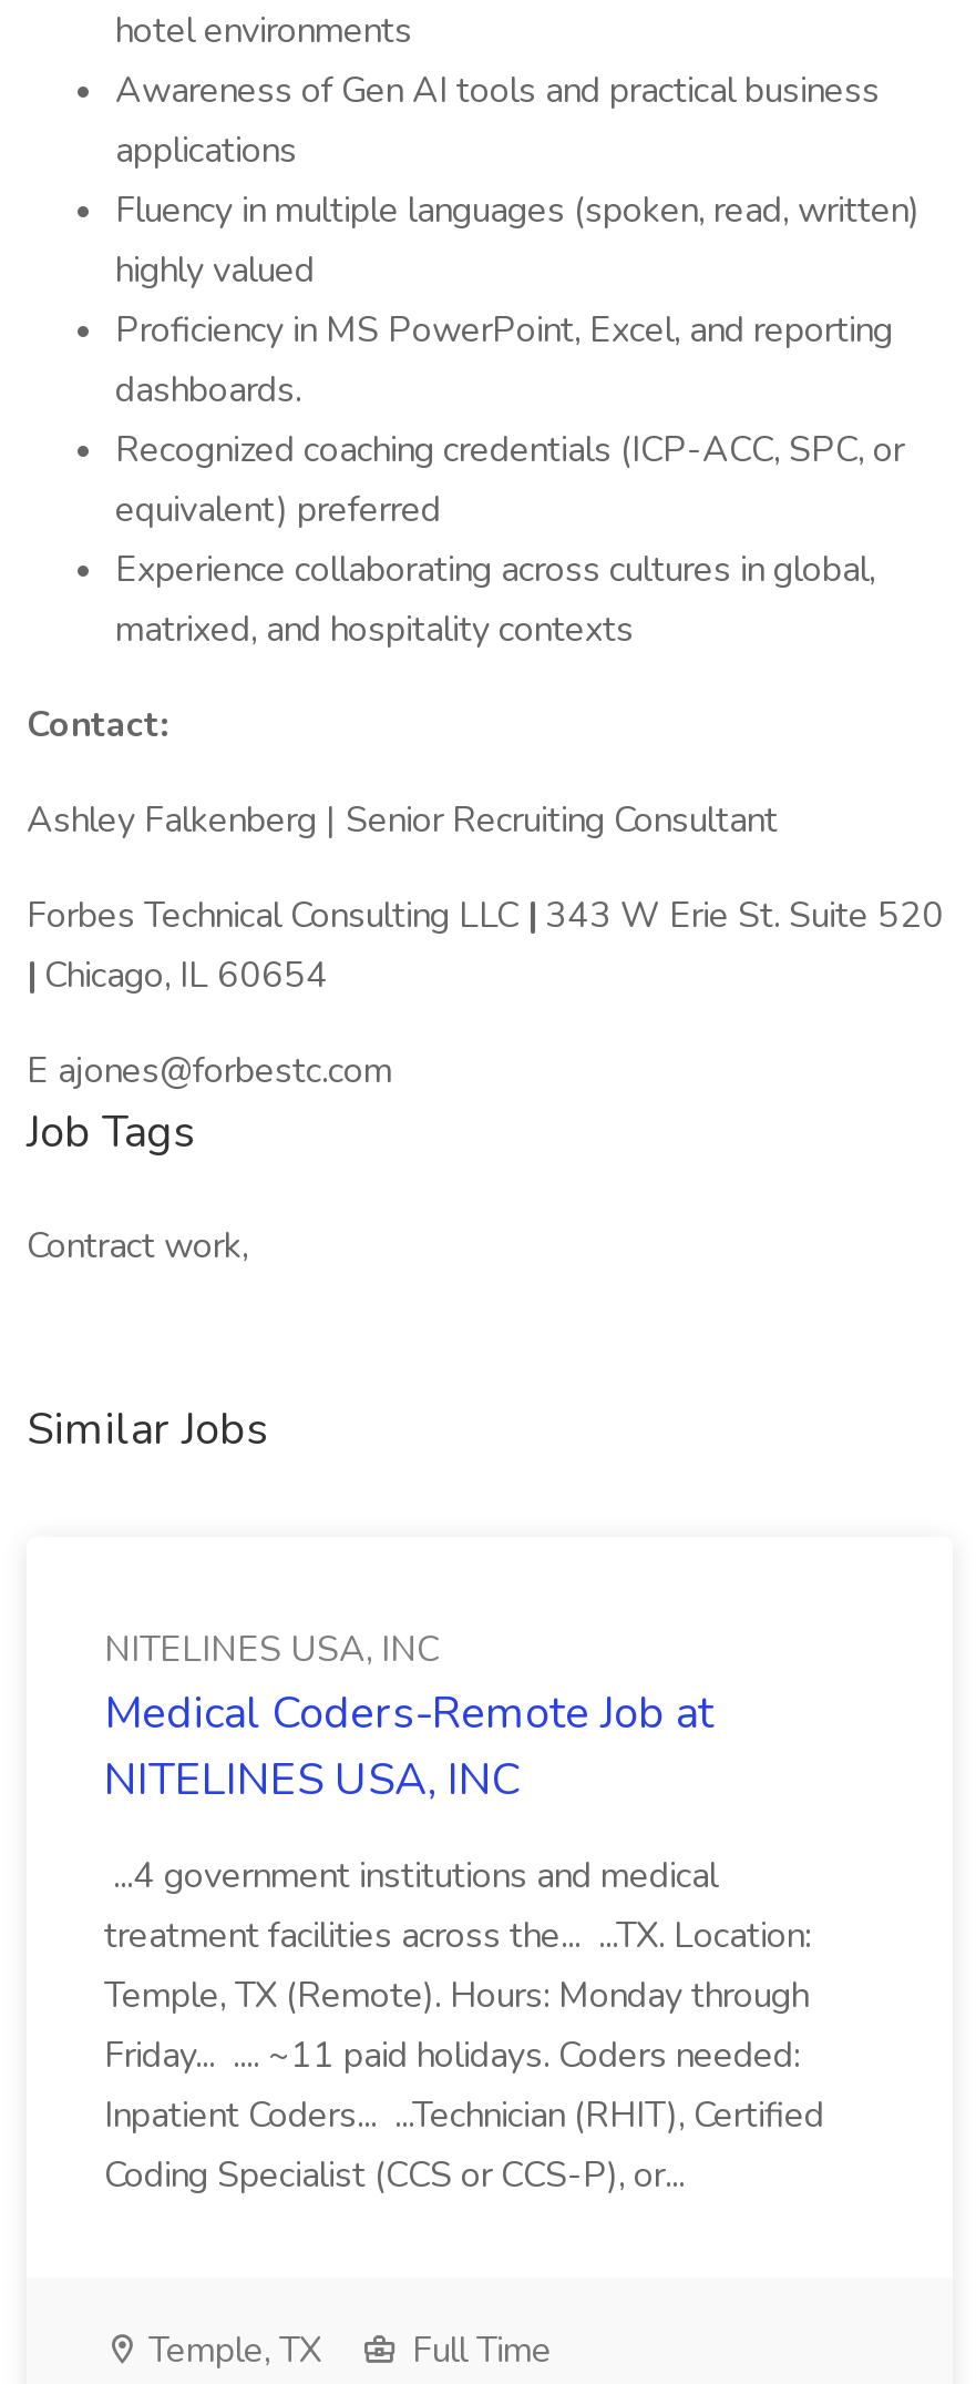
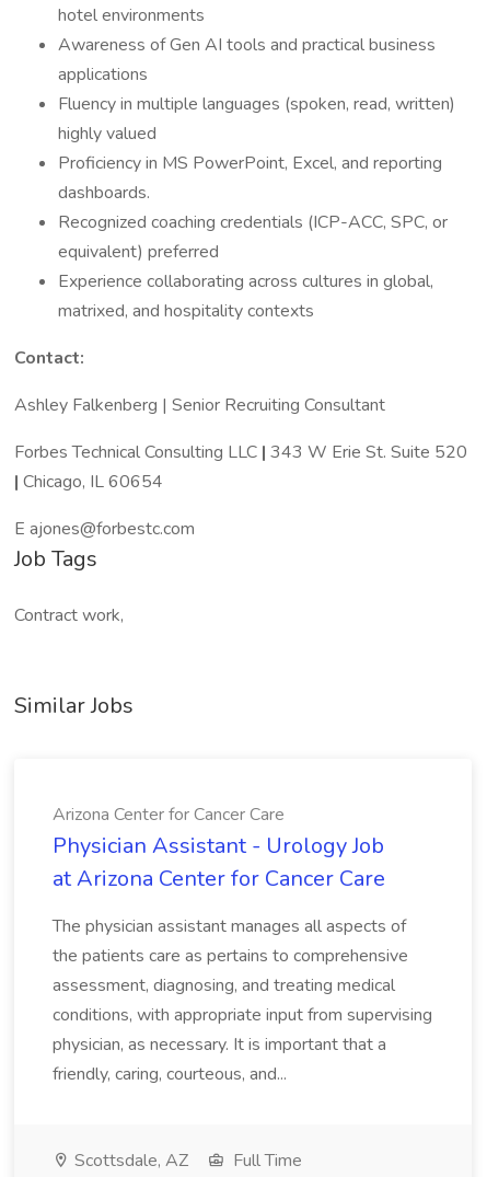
[104,1626,713,1810] NITELINES USA, INC | Medical Coders-Remote Job at | NITELINES USA, INC -> [53,803,385,893] Arizona Center for Cancer Care | Physician Assistant - Urology Job | at Arizona Center for Cancer Care
[104,1852,824,2200] ...4 government institutions and medical | treatment facilities across the... ...TX. Location: | Temple, TX (Remote). Hours: Monday through | Friday... .... ~11 paid holidays. Coders needed: | Inpatient Coders... ...Technician (RHIT), Certified | Coding Specialist (CCS or CCS-P), or... -> [53,914,432,1086] The physician assistant manages all aspects of | the patients care as pertains to comprehensive | assessment, diagnosing, and treating medical | conditions, with appropriate input from supervising | physician, as necessary. It is important that a | friendly, caring, courteous, and...
[140,2326,321,2375] Temple, TX -> [70,1149,188,1173] Scottsdale, AZ

